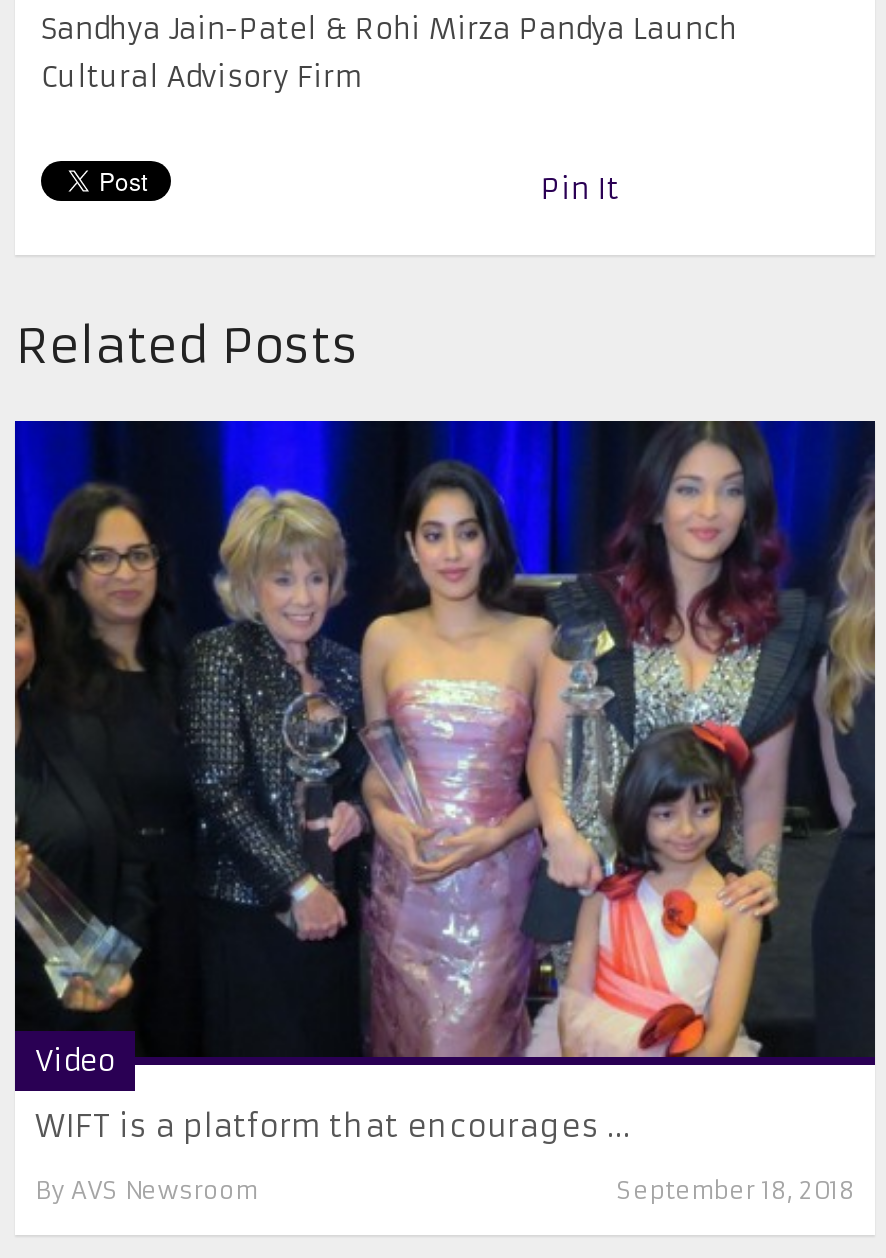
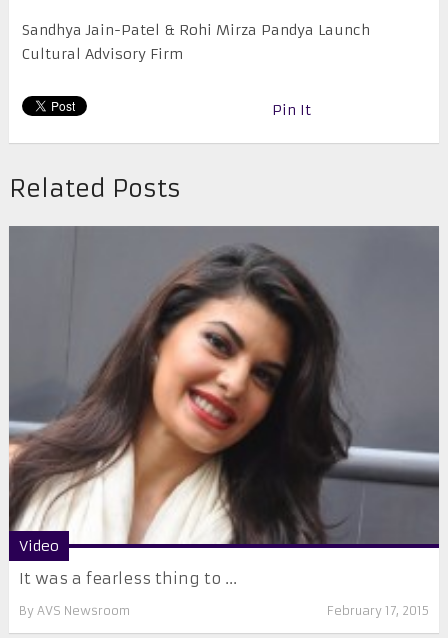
[13,419,877,1145] [image] | WIFT is a platform that encourages ... -> [8,225,439,588] [image] | It was a fearless thing to ...
[617,1175,855,1205] September 18, 2018 -> [327,603,429,618] February 17, 2015

